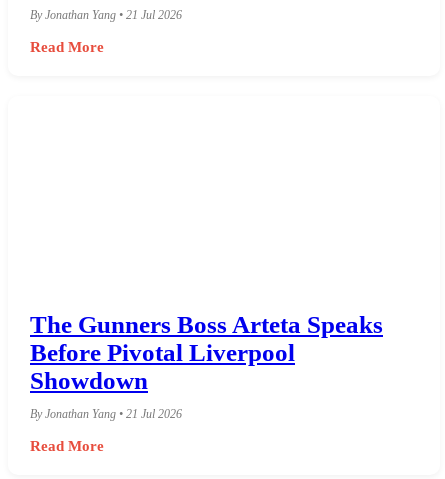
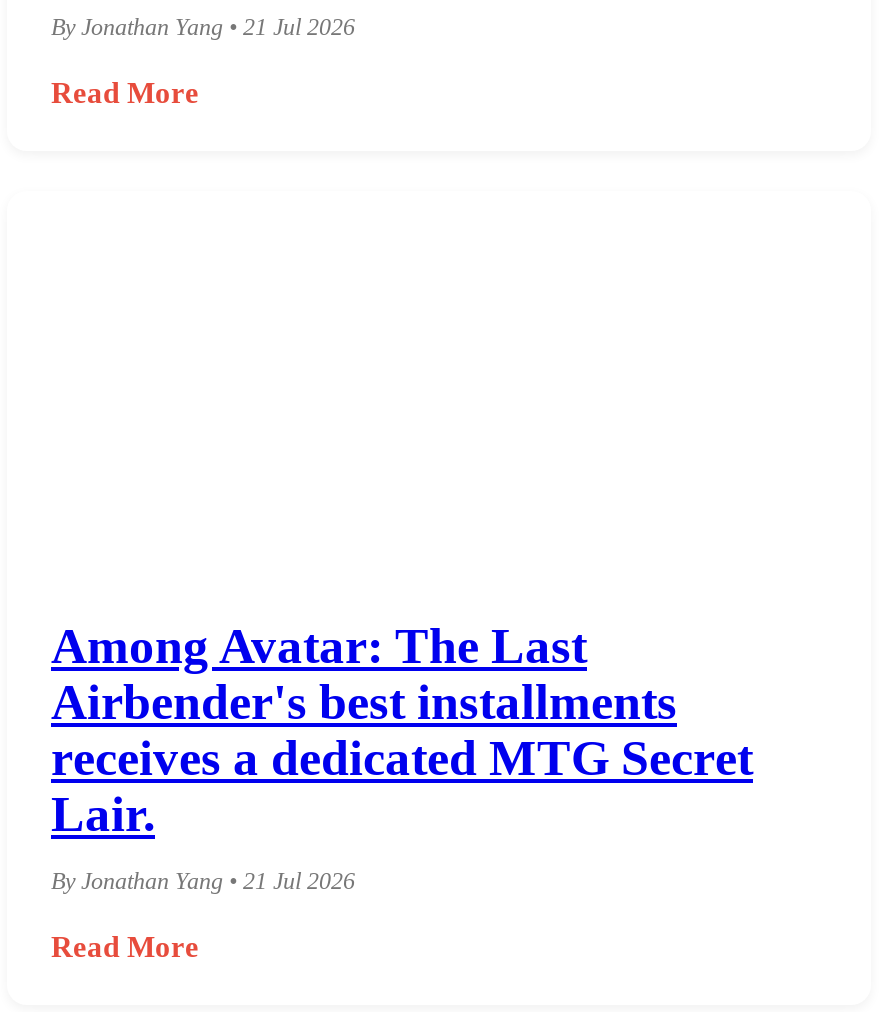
[30,311,383,394] The Gunners Boss Arteta Speaks | Before Pivotal Liverpool | Showdown -> [51,620,753,842] Among Avatar: The Last | Airbender's best installments | receives a dedicated MTG Secret | Lair.

